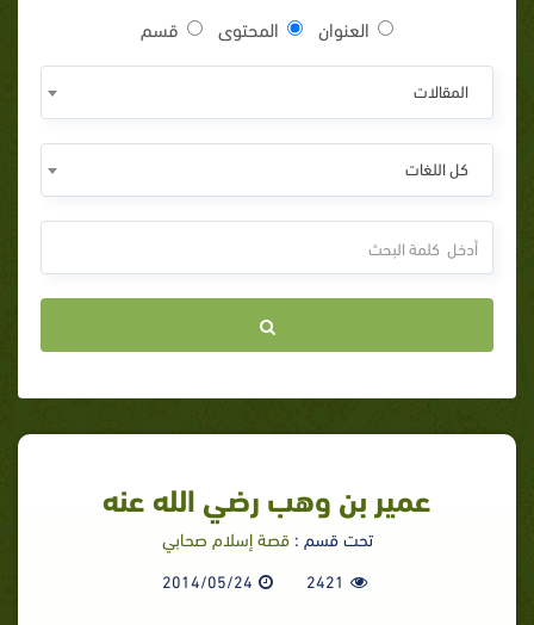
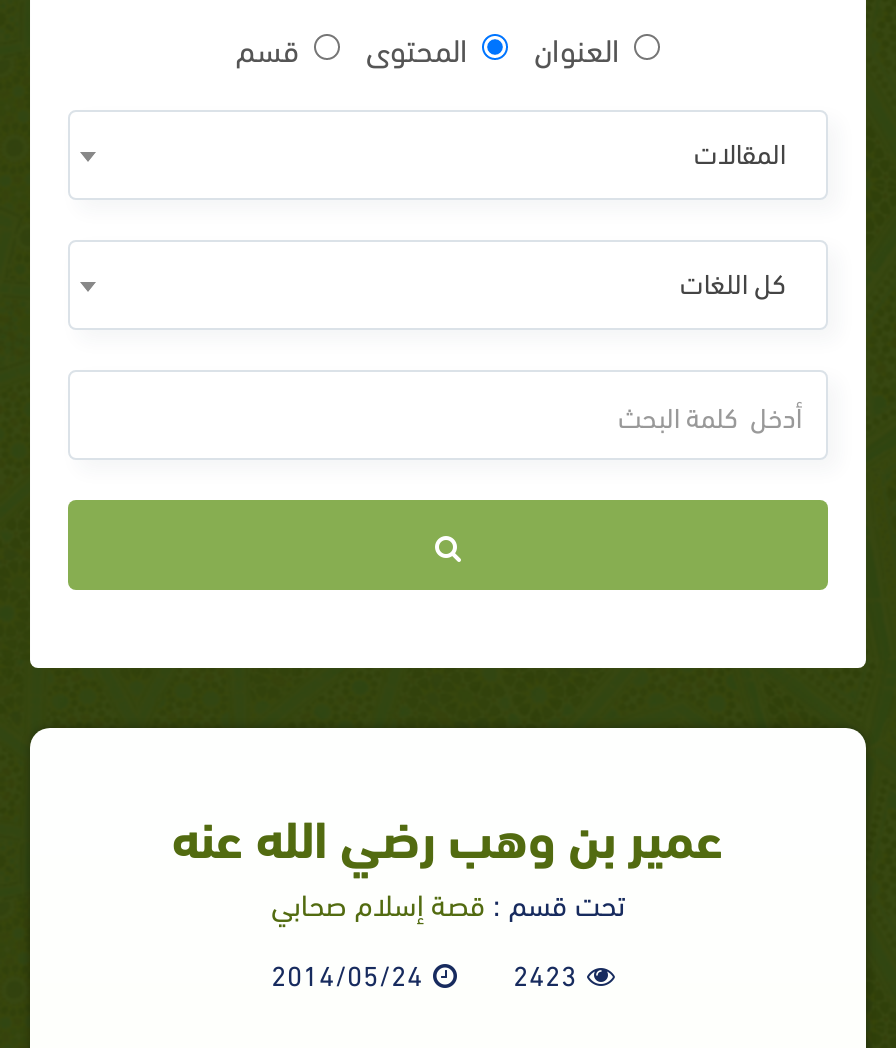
[306,568,344,593] 2421 -> [513,952,577,994] 2423

